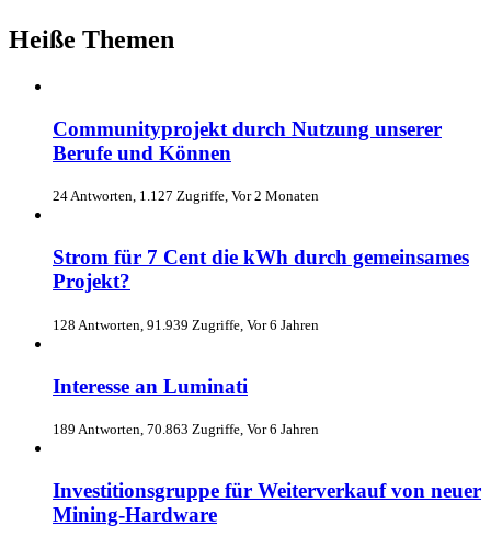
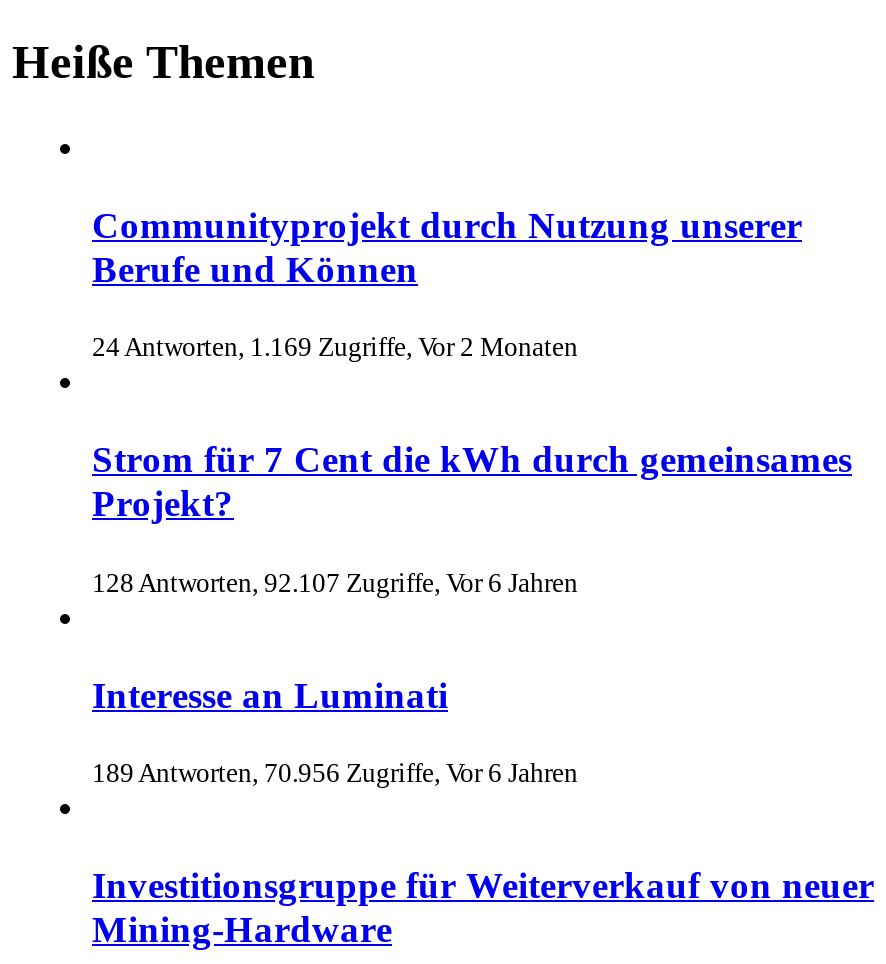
[53,188,319,204] 24 Antworten, 1.127 Zugriffe, Vor 2 Monaten -> [92,333,578,363] 24 Antworten, 1.169 Zugriffe, Vor 2 Monaten
[53,317,319,333] 128 Antworten, 91.939 Zugriffe, Vor 6 Jahren -> [92,568,578,598] 128 Antworten, 92.107 Zugriffe, Vor 6 Jahren
[53,421,319,437] 189 Antworten, 70.863 Zugriffe, Vor 6 Jahren -> [92,758,578,788] 189 Antworten, 70.956 Zugriffe, Vor 6 Jahren

